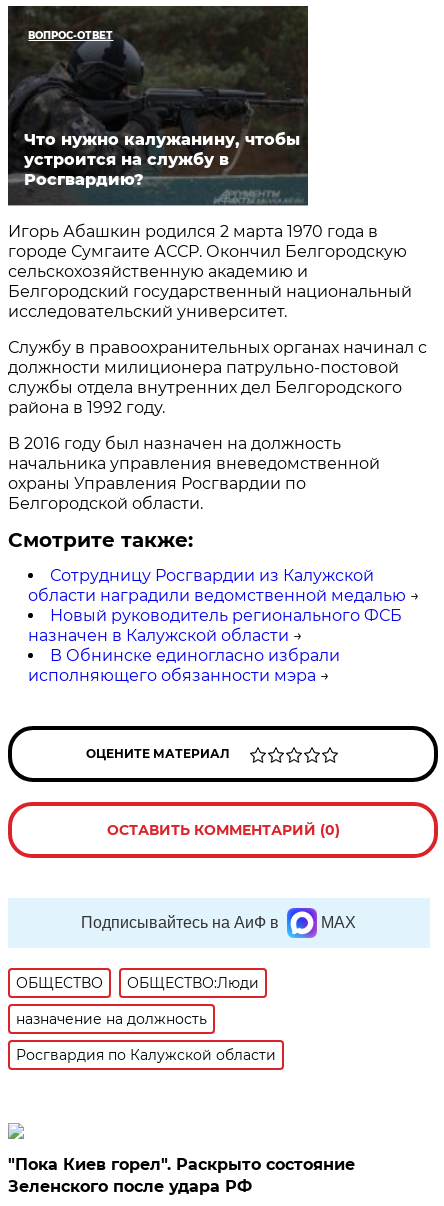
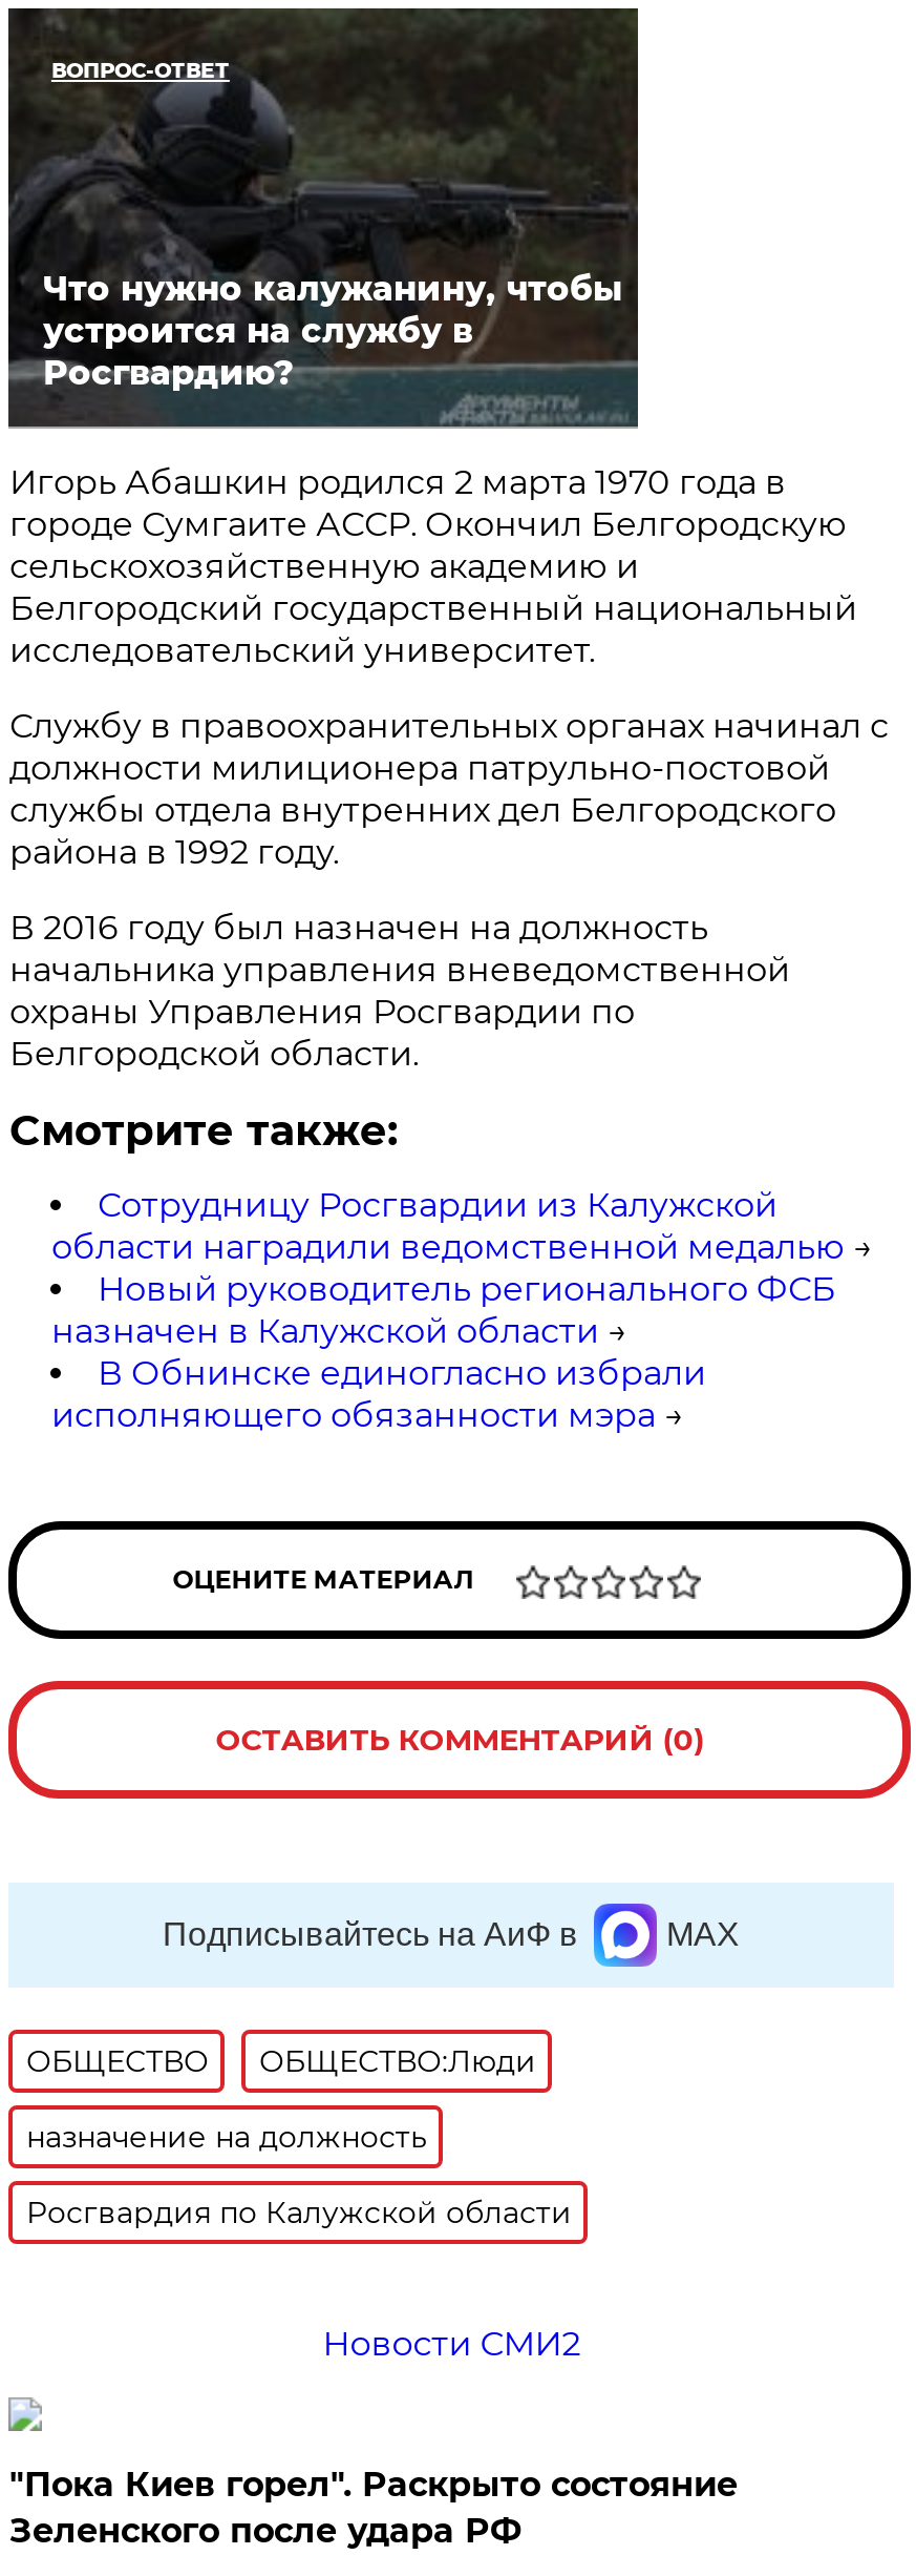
none -> [323,2324,581,2364] Новости СМИ2

